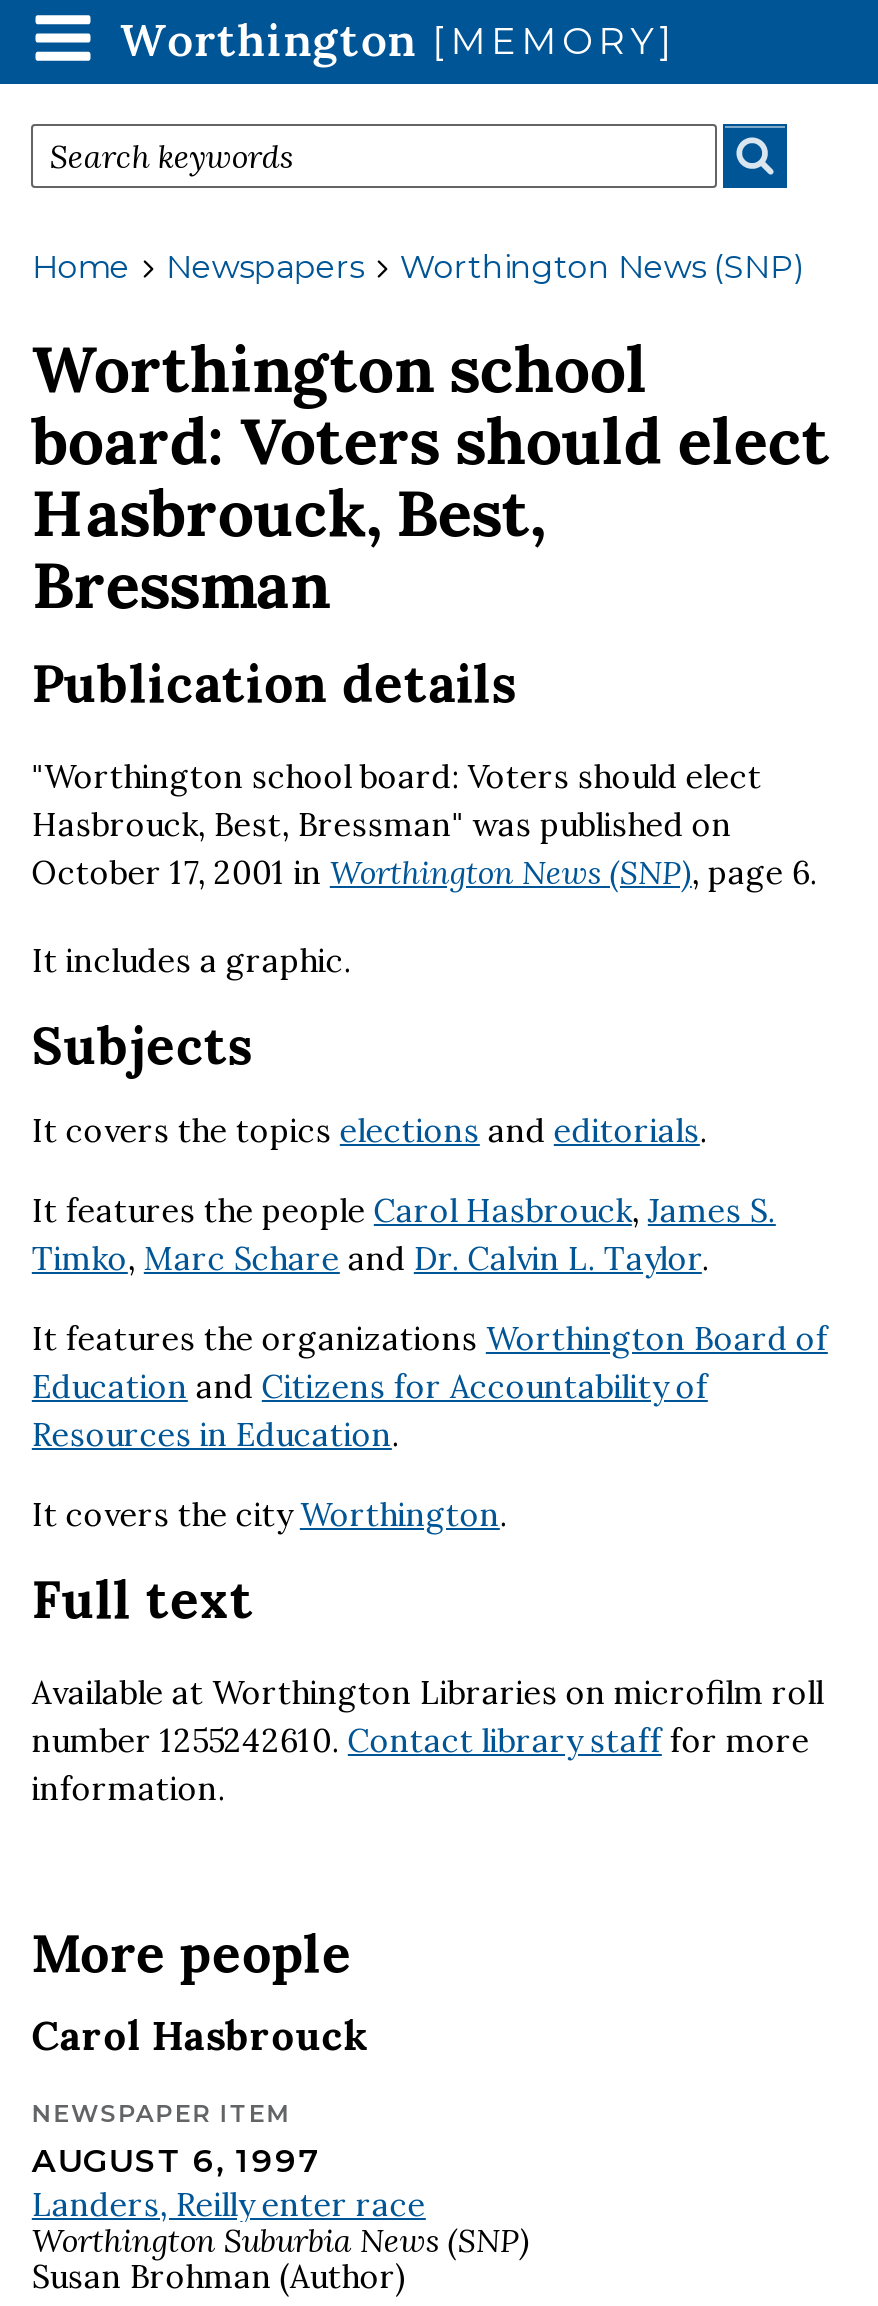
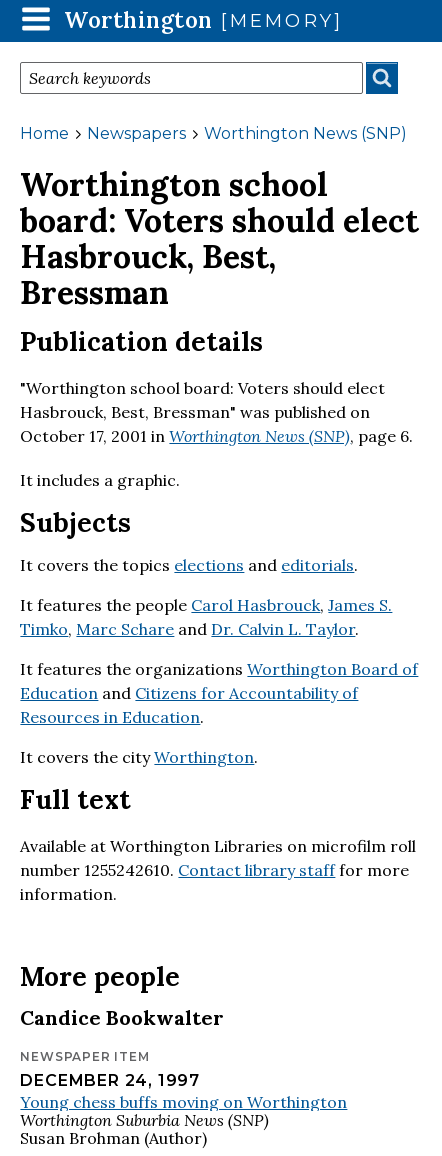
[32,2010,370,2060] Carol Hasbrouck -> [20,1005,224,1030] Candice Bookwalter
[32,2142,426,2224] AUGUST 6, 1997 | Landers, Reilly enter race -> [20,1071,347,1112] DECEMBER 24, 1997 | Young chess buffs moving on Worthington

